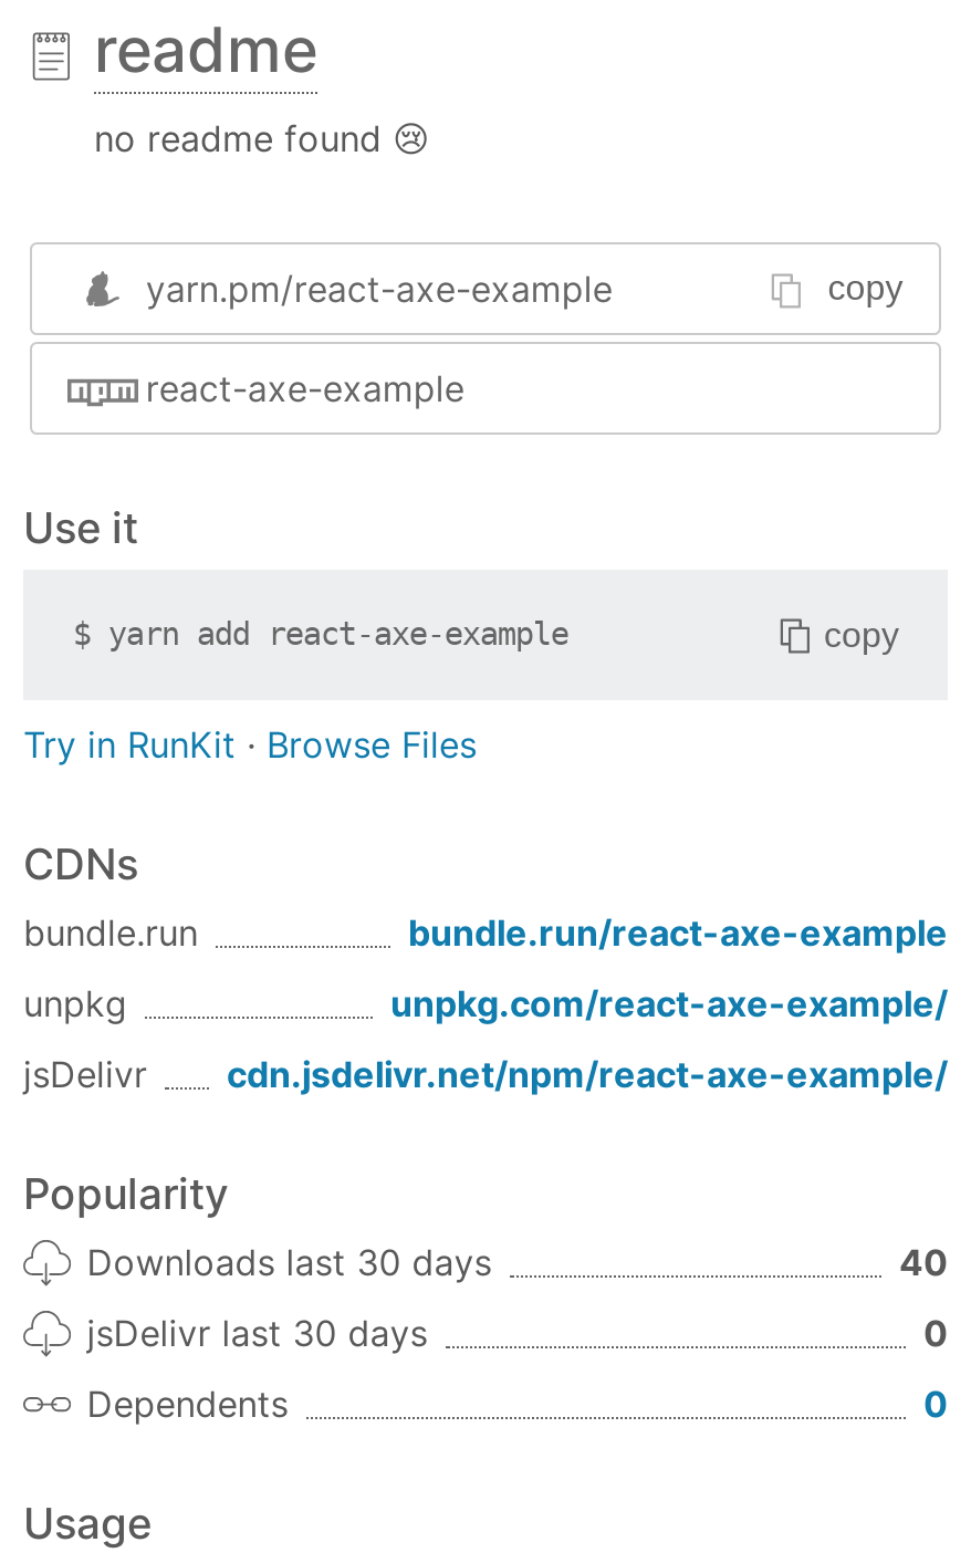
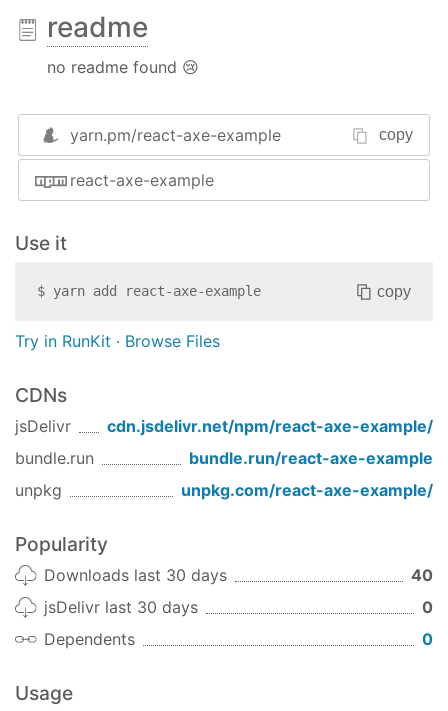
moved [23,911,948,1026] -> [15,448,433,500]: bundle.run | bundle.run/react-axe-example | unpkg | unpkg.com/react-axe-example/
moved [23,1053,948,1097] -> [15,416,433,436]: jsDelivr | cdn.jsdelivr.net/npm/react-axe-example/

